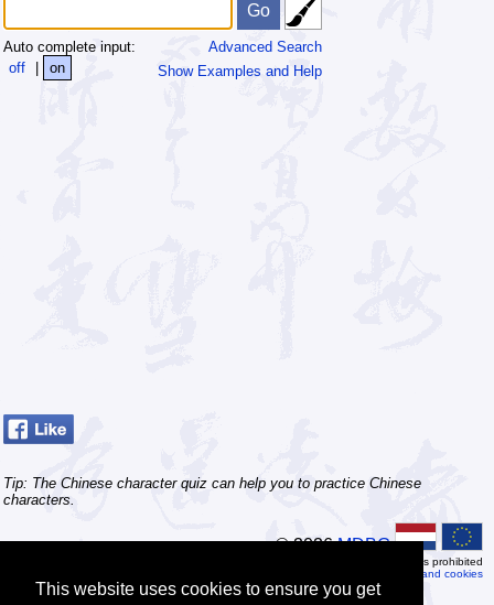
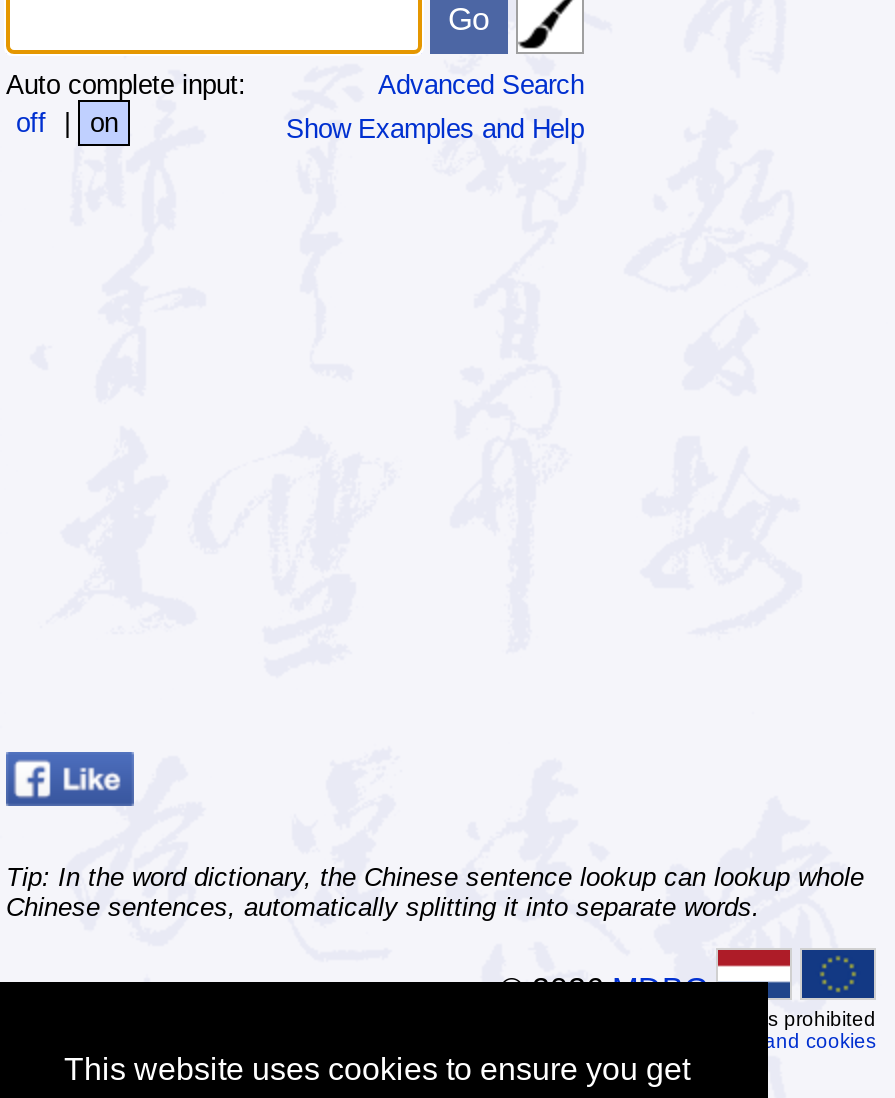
[3,474,421,507] Tip: The Chinese character quiz can help you to practice Chinese | characters. -> [6,861,864,921] Tip: In the word dictionary, the Chinese sentence lookup can lookup whole | Chinese sentences, automatically splitting it into separate words.

